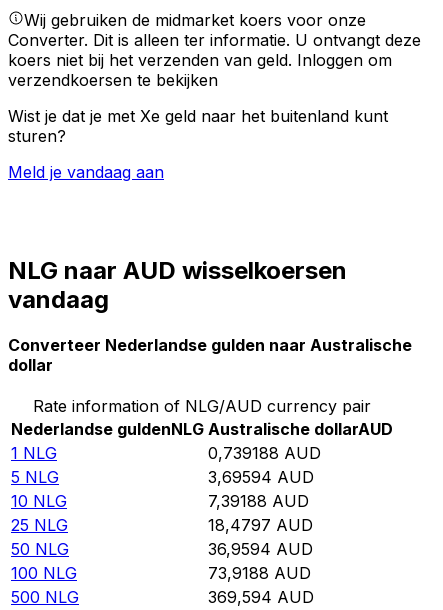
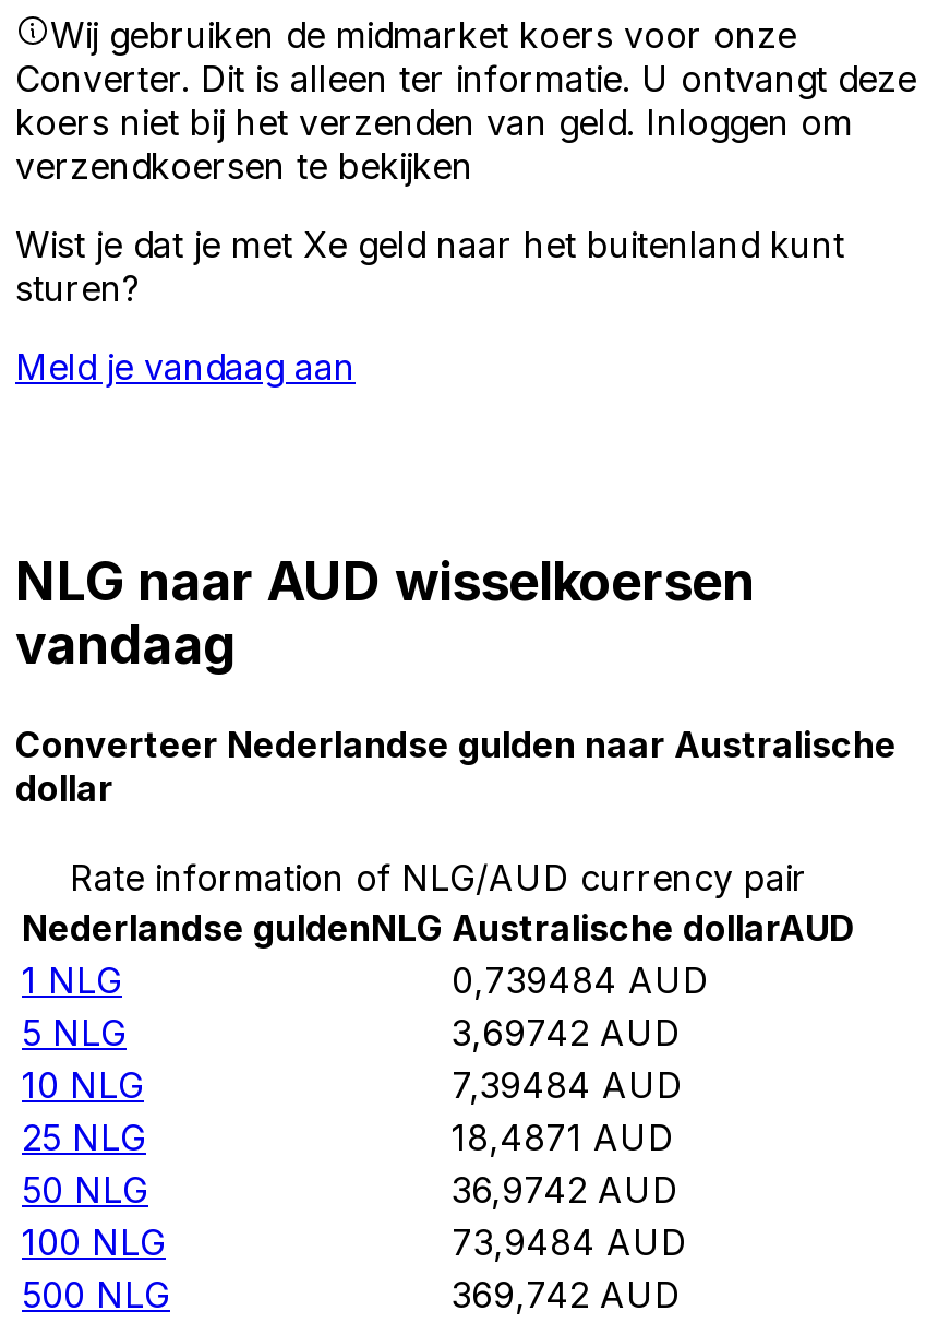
[208,443,321,463] 0,739188 AUD -> [452,960,709,1003] 0,739484 AUD
[208,467,314,487] 3,69594 AUD -> [452,1012,681,1056] 3,69742 AUD
[208,491,309,511] 7,39188 AUD -> [452,1064,683,1108] 7,39484 AUD
[208,515,313,535] 18,4797 AUD -> [452,1117,674,1160] 18,4871 AUD
[208,539,313,559] 36,9594 AUD -> [452,1169,678,1213] 36,9742 AUD
[208,563,311,583] 73,9188 AUD -> [452,1221,687,1265] 73,9484 AUD
[208,587,314,607] 369,594 AUD -> [452,1274,681,1318] 369,742 AUD

